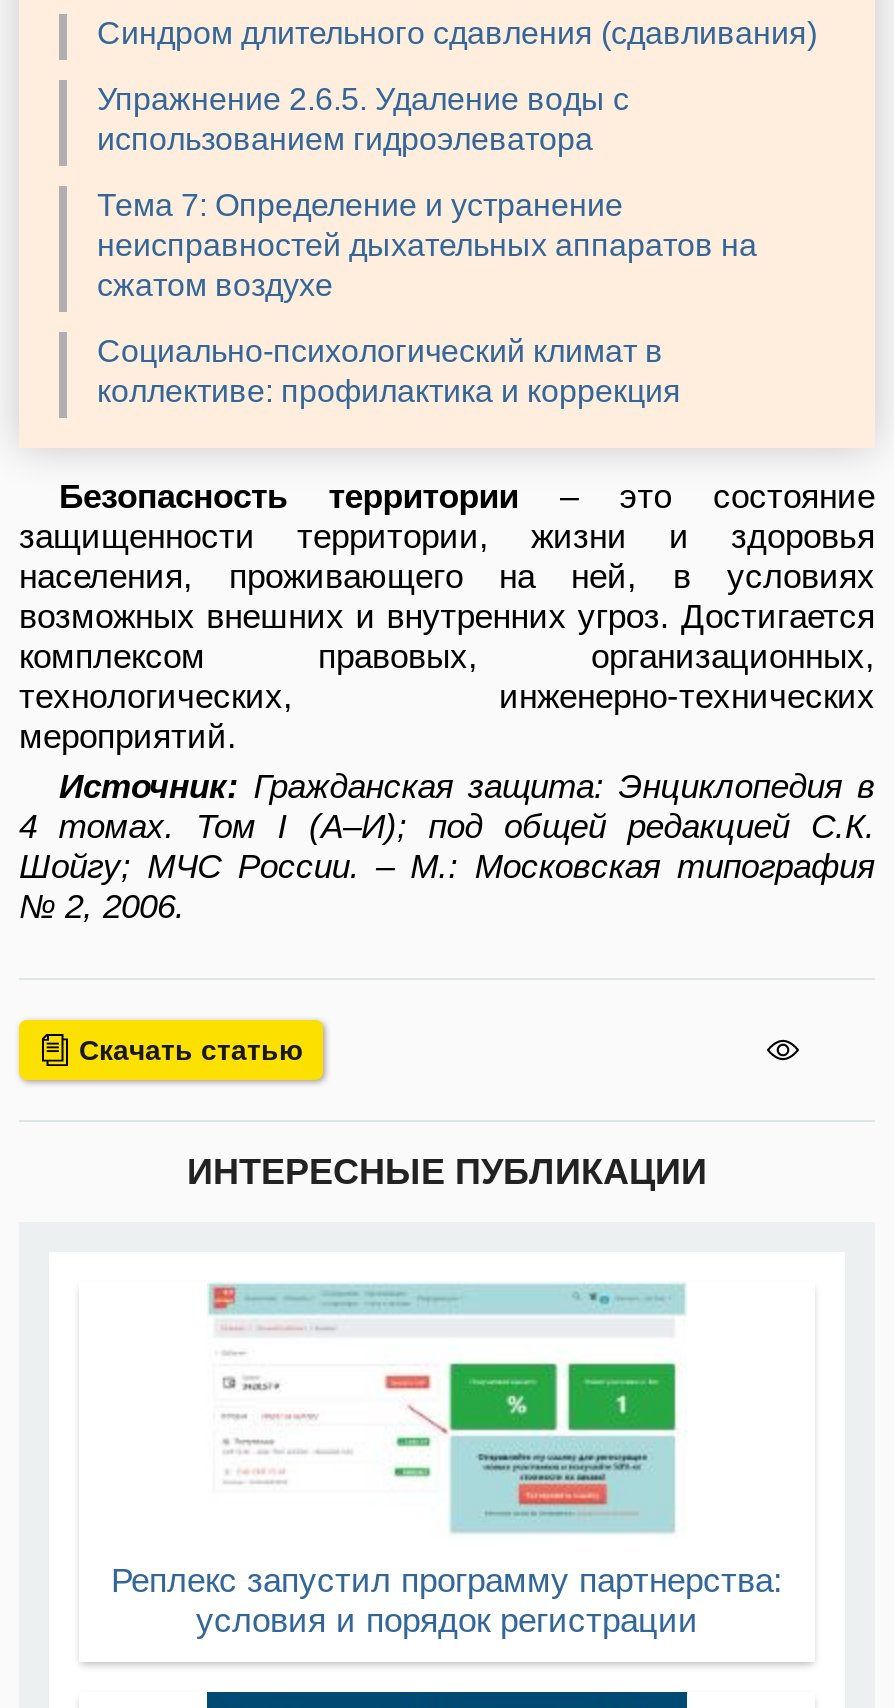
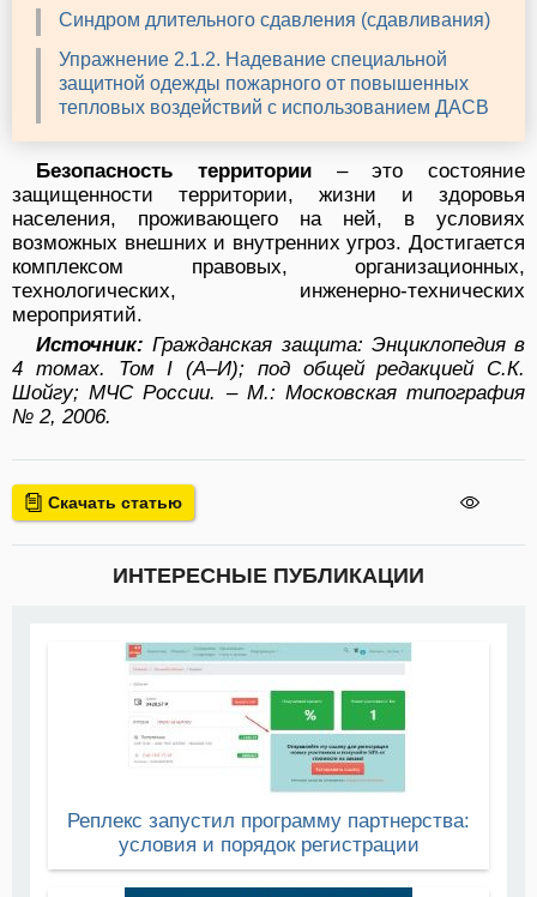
[97,83,757,409] Упражнение 2.6.5. Удаление воды с | использованием гидроэлеватора | Тема 7: Определение и устранение | неисправностей дыхательных аппаратов на | сжатом воздухе | Социально-психологический климат в | коллективе: профилактика и коррекция -> [59,50,489,118] Упражнение 2.1.2. Надевание специальной | защитной одежды пожарного от повышенных | тепловых воздействий с использованием ДАСВ

